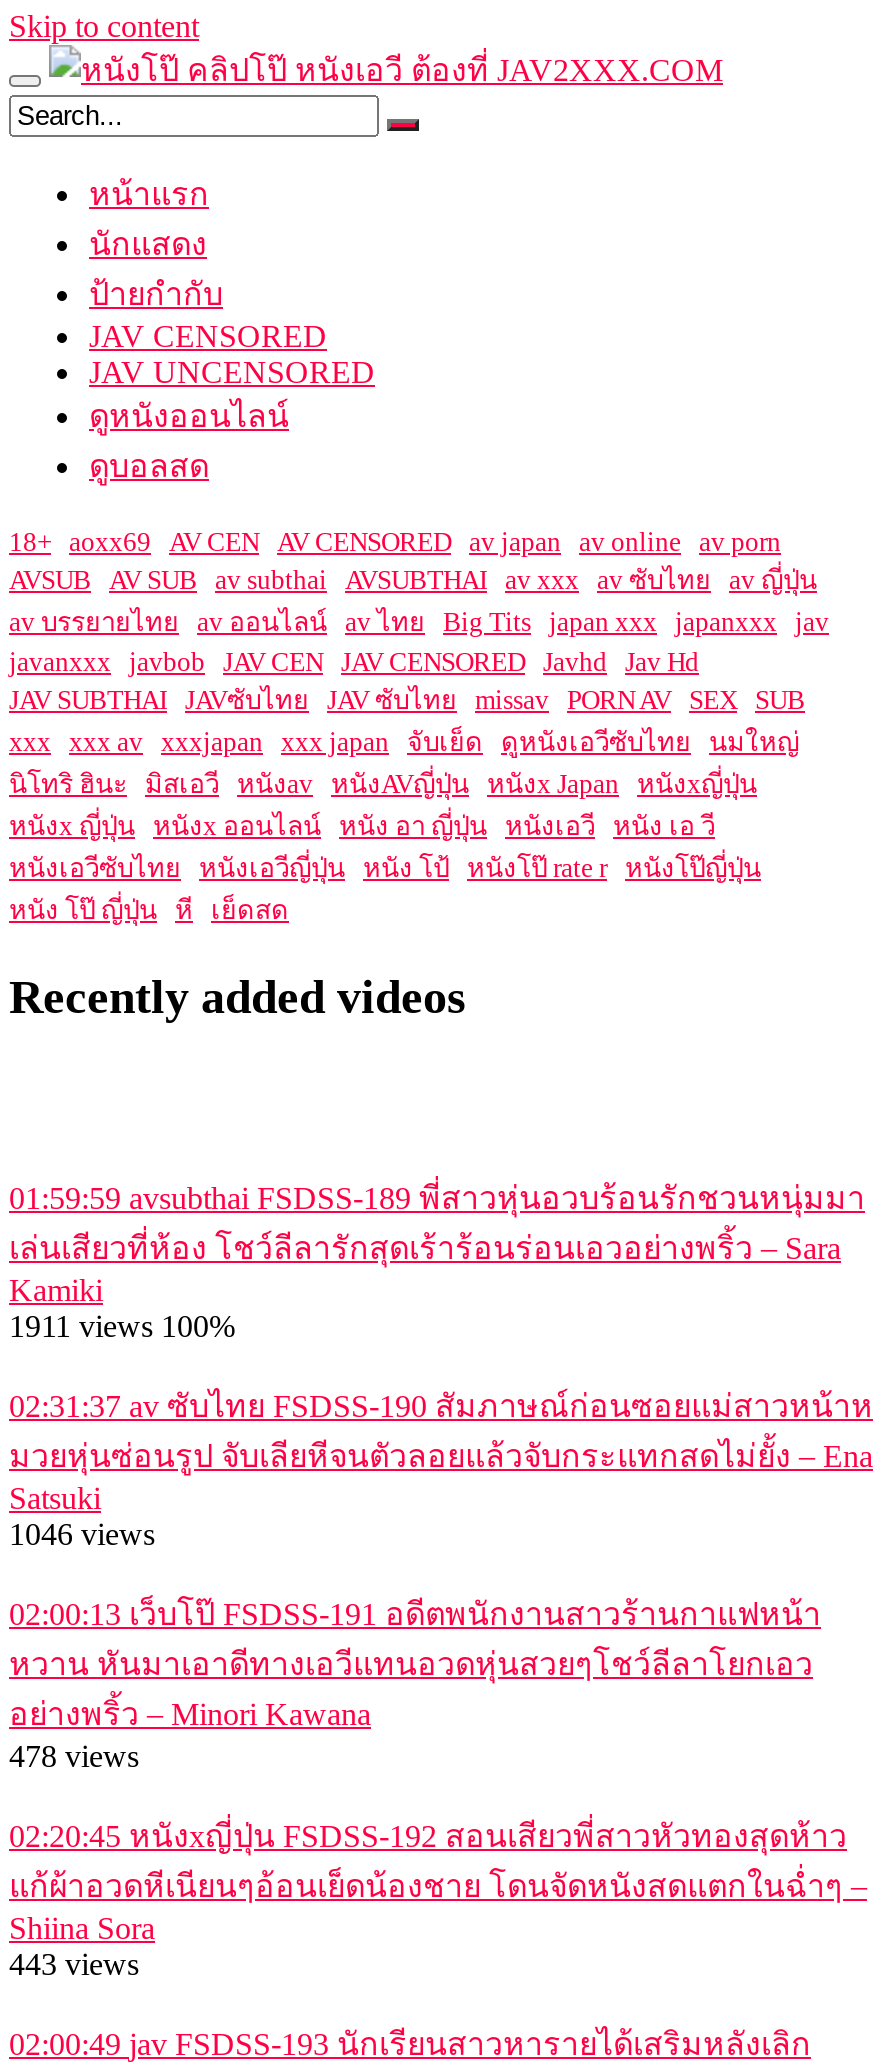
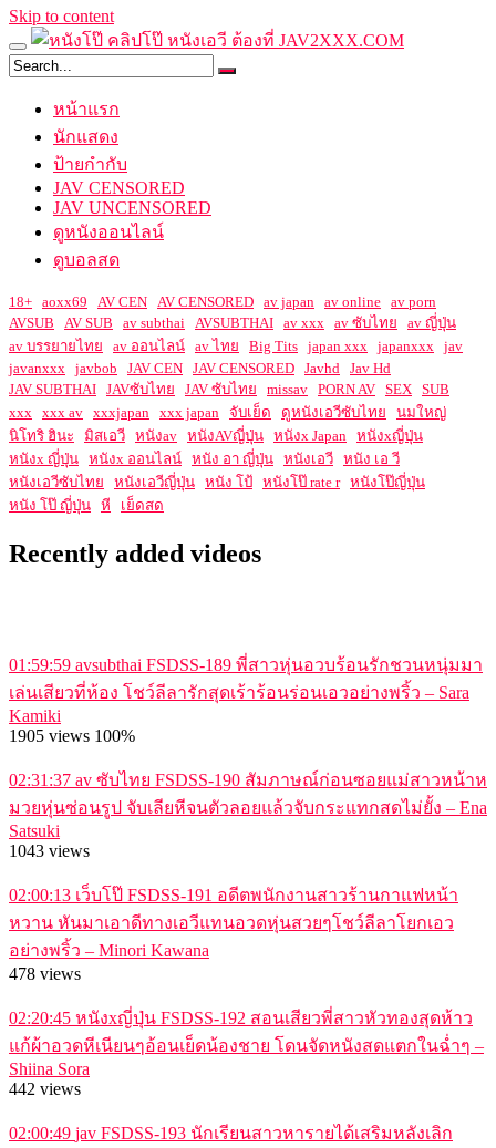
[9,1309,235,1343] 1911 views 100% -> [9,726,135,745] 1905 views 100%
[9,1517,155,1551] 1046 views -> [9,841,90,860] 1043 views
[9,1947,139,1981] 443 views -> [9,1079,81,1098] 442 views

